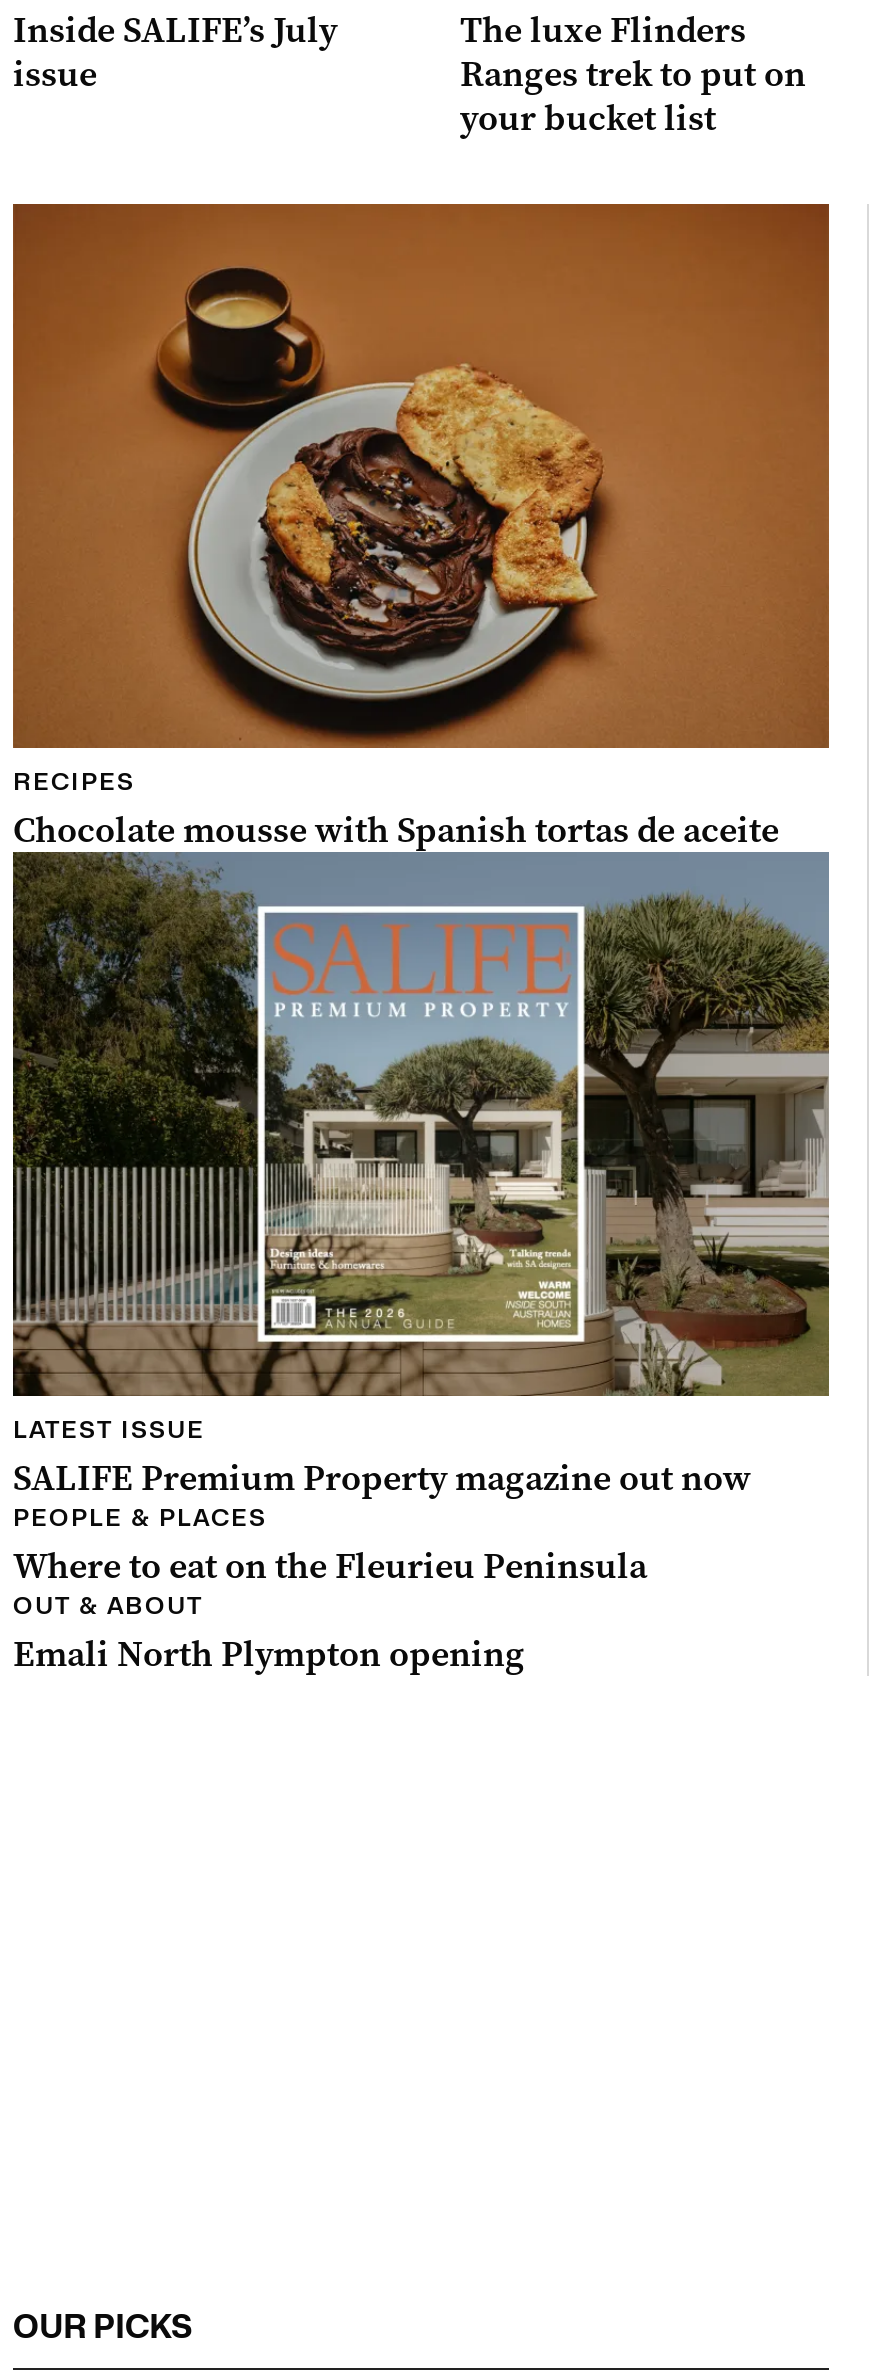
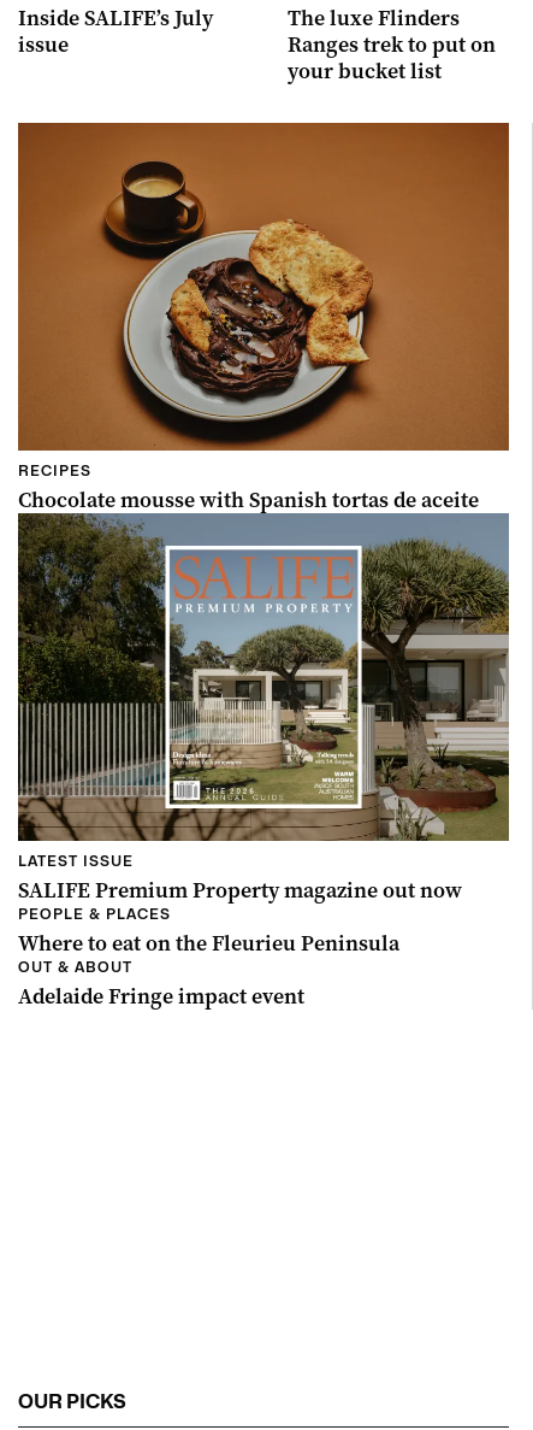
[13,1630,525,1678] Emali North Plympton opening -> [18,982,304,1011] Adelaide Fringe impact event

